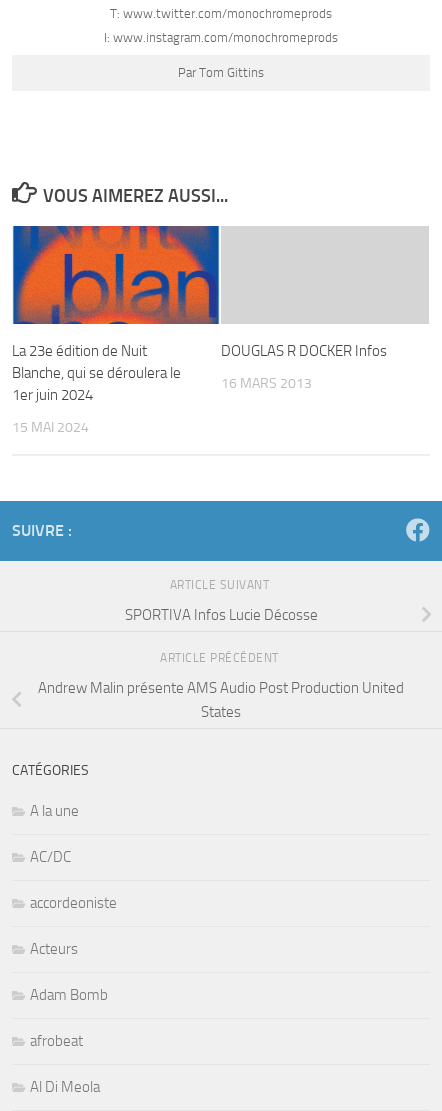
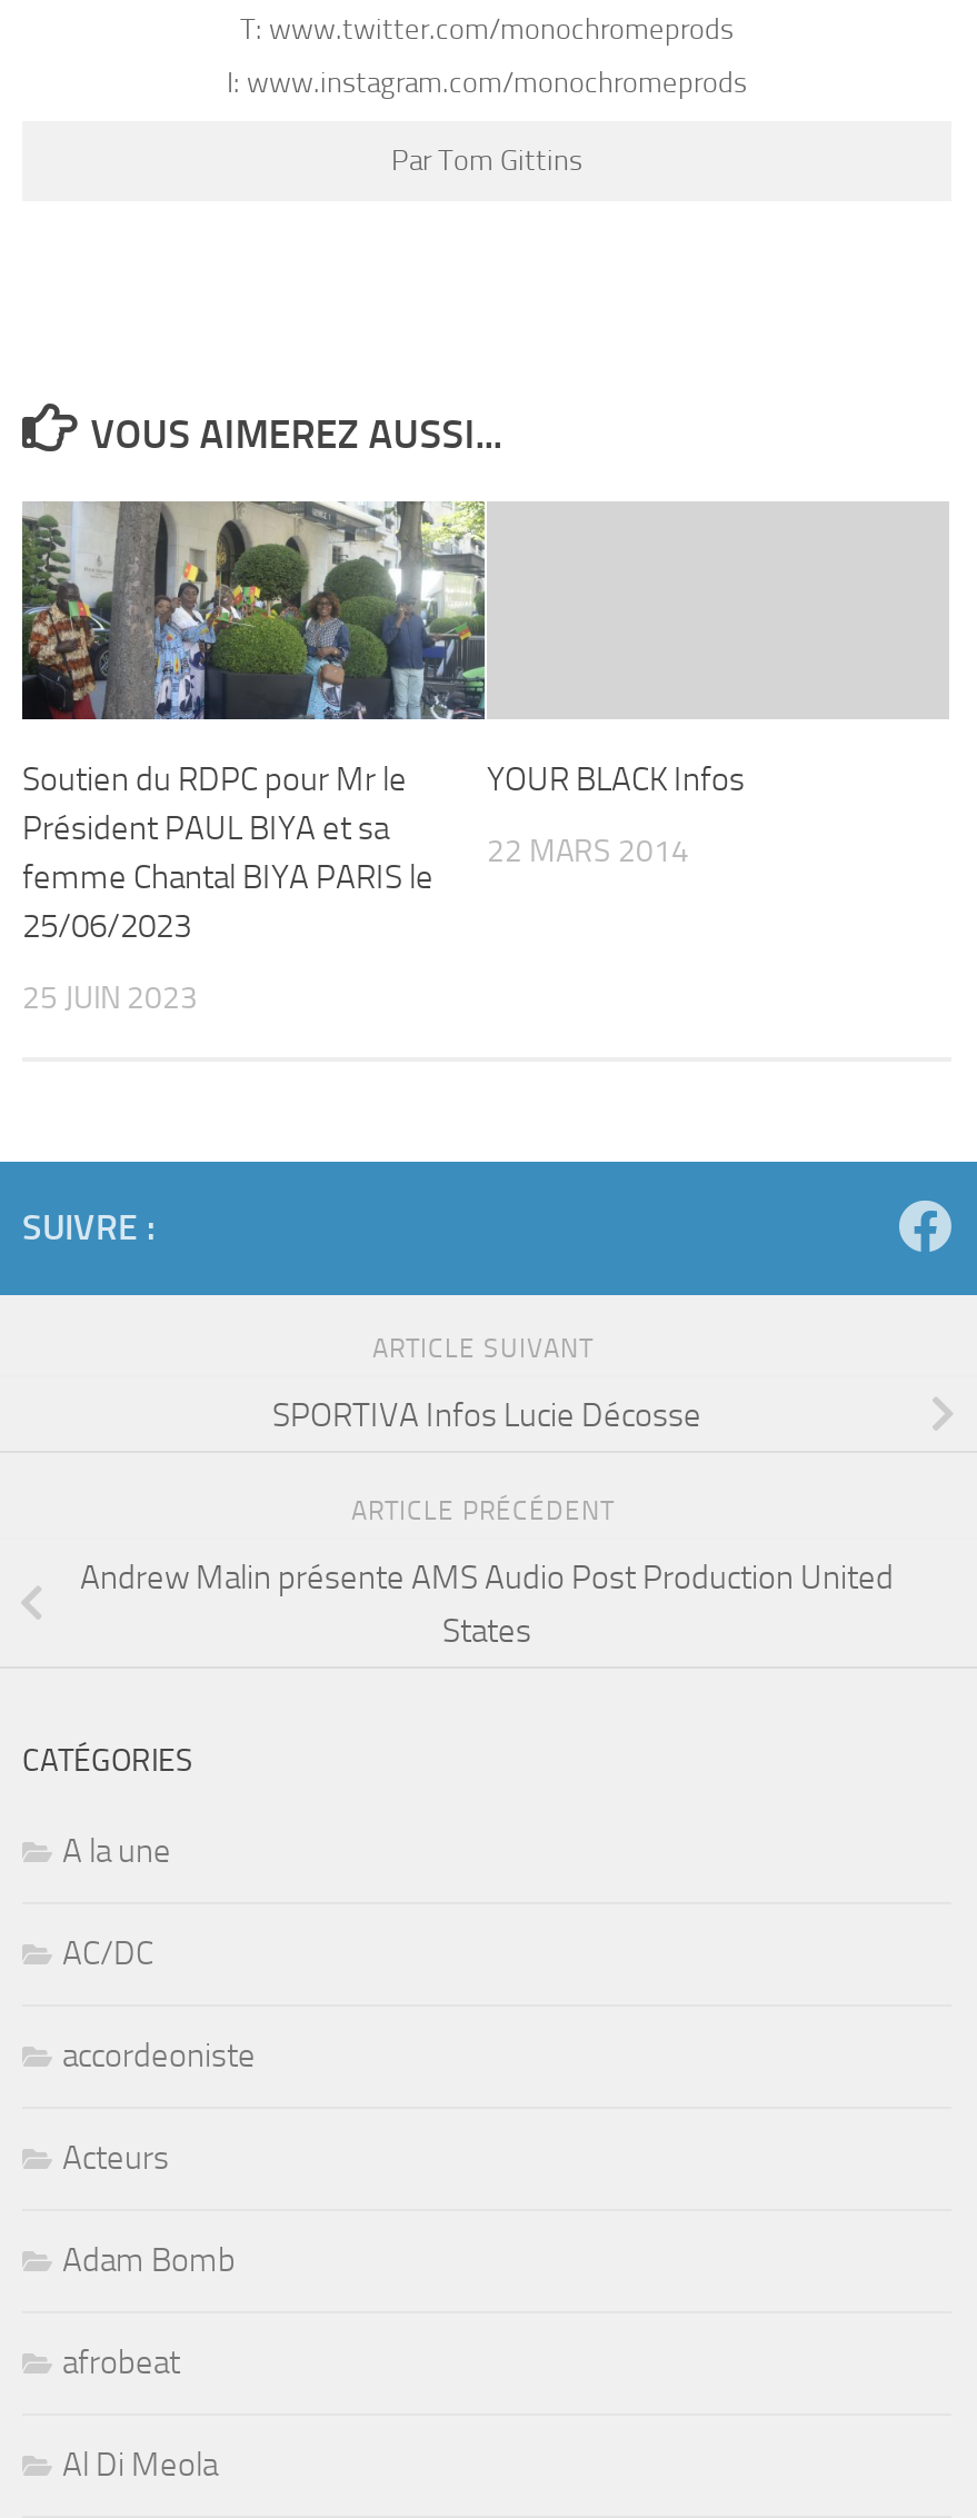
[12,225,220,404] [image] | La 23e édition de Nuit | Blanche, qui se déroulera le | 1er juin 2024 -> [20,499,487,945] [image] | Soutien du RDPC pour Mr le | Président PAUL BIYA et sa | femme Chantal BIYA PARIS le | 25/06/2023
[221,342,387,360] DOUGLAS R DOCKER Infos -> [487,759,745,799] YOUR BLACK Infos
[221,375,312,392] 16 MARS 2013 -> [487,832,689,870] 22 MARS 2014
[12,419,89,436] 15 MAI 2024 -> [22,979,198,1017] 25 JUIN 2023

